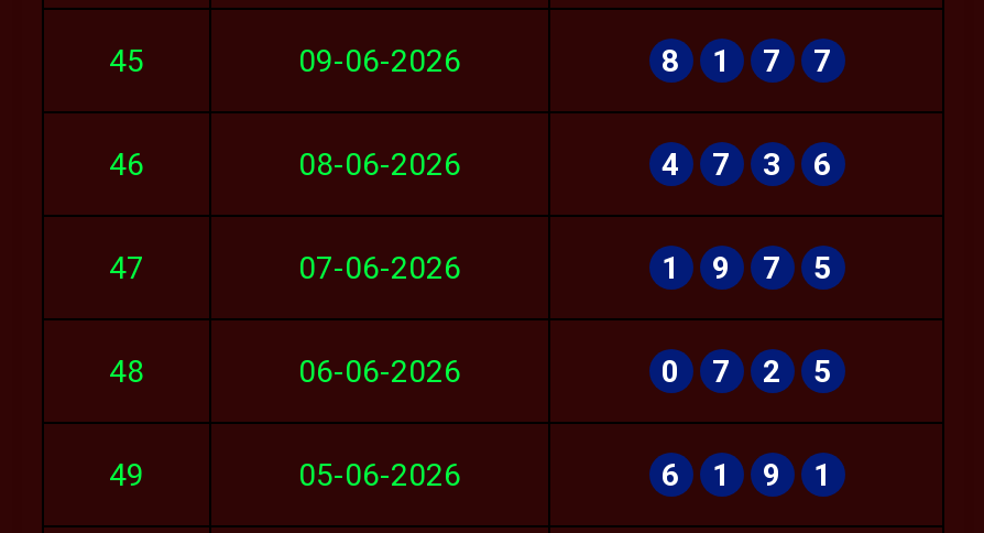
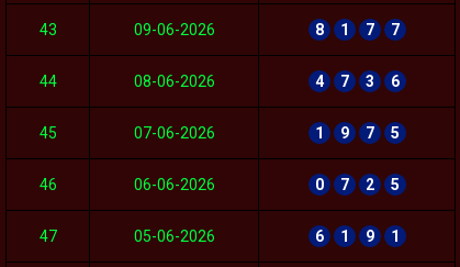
[109,43,144,78] 45 -> [39,21,57,38] 43
[109,146,144,182] 46 -> [39,73,57,90] 44
[109,250,144,285] 47 -> [39,124,57,142] 45
[109,353,144,389] 48 -> [39,176,57,193] 46
[109,457,144,492] 49 -> [39,227,57,245] 47

